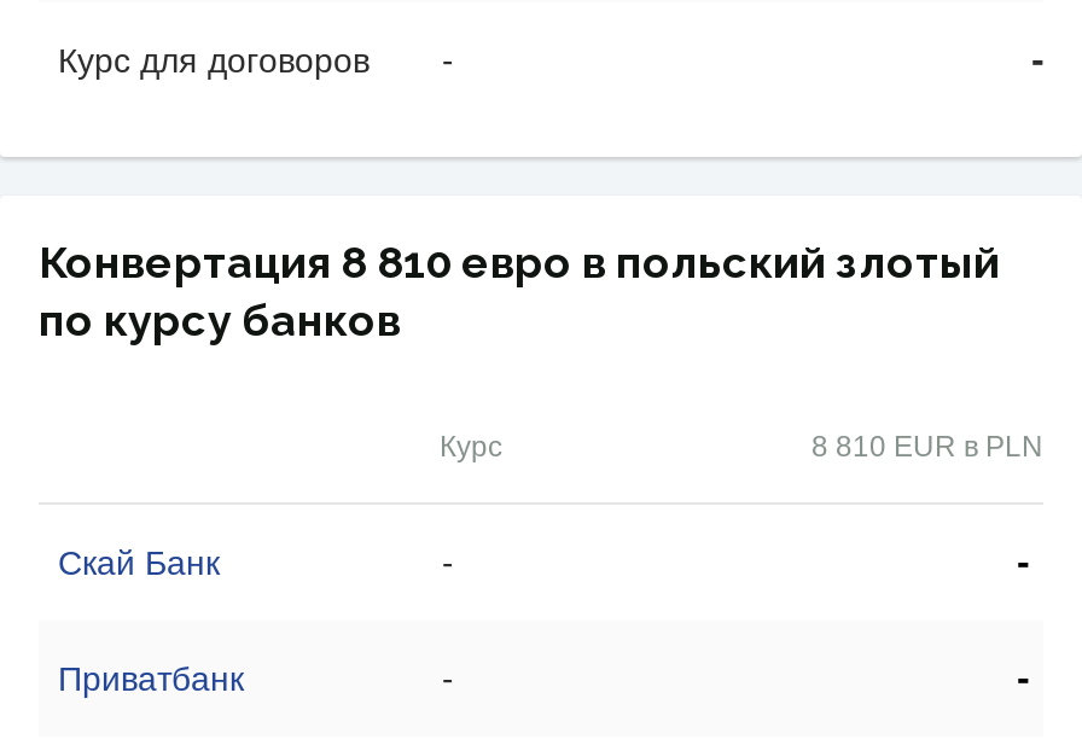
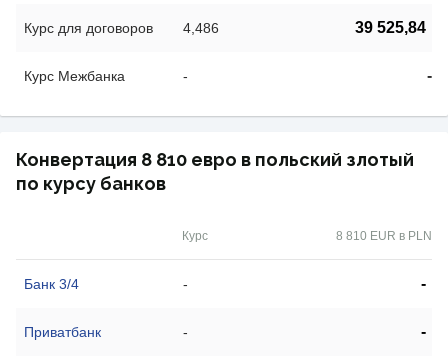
none -> [24,19,426,84] 4,486 | 39 525,84 | Курс Межбанка
[58,544,220,582] Скай Банк -> [24,276,79,292] Банк 3/4

